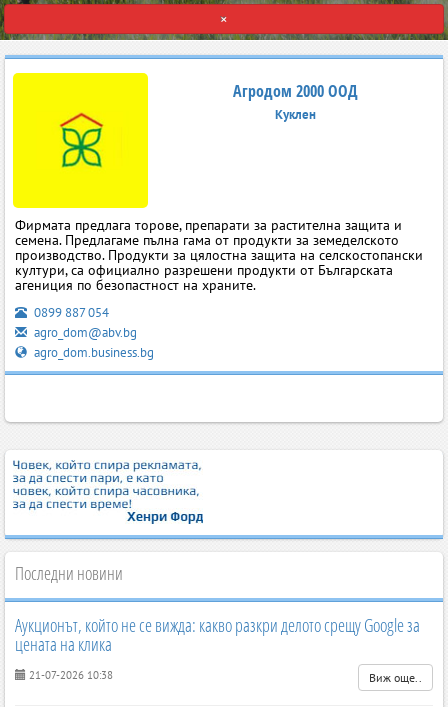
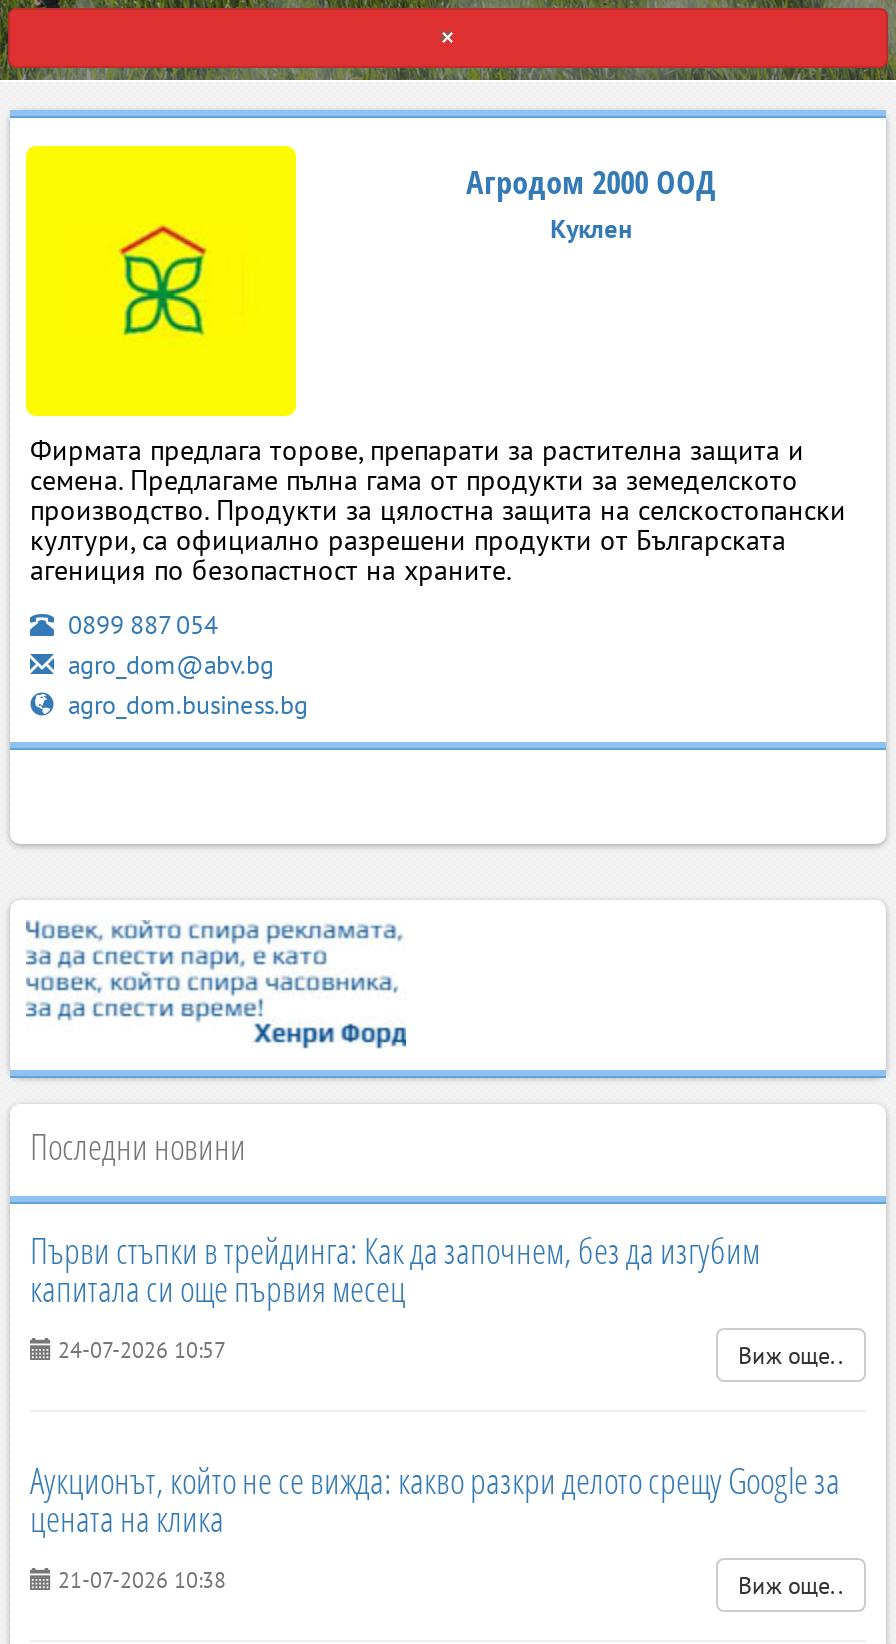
none -> [30,1226,844,1370] Първи стъпки в трейдинга: Как да започнем, без да изгубим | капитала си още първия месец | 24-07-2026 10:57 | Виж още..

